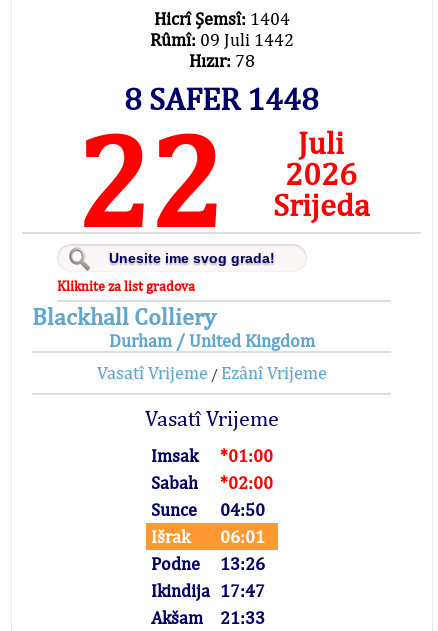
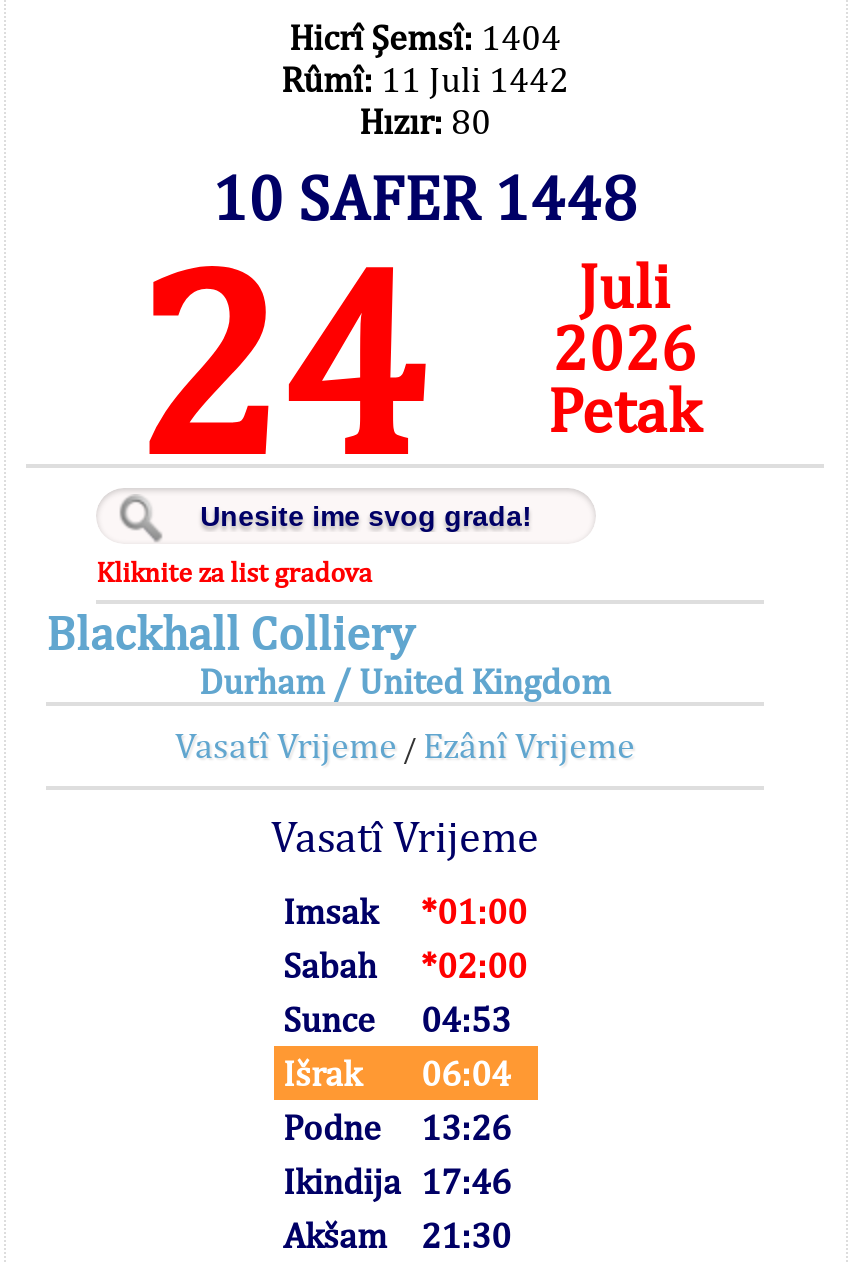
[149,29,293,50] Rûmî:09 Juli 1442 -> [281,58,569,100] Rûmî:11 Juli 1442
[188,50,254,71] Hızır: 78 -> [359,100,491,142] Hızır: 80
[124,80,319,117] 8 SAFER 1448 -> [212,160,638,234] 10 SAFER 1448
[75,102,221,256] 22 -> [133,204,425,512] 24
[273,186,370,223] Srijeda -> [548,372,702,446] Petak
[150,499,264,520] Sunce 04:50 -> [283,998,511,1040] Sunce 04:53
[150,526,264,547] Išrak 06:01 -> [283,1052,511,1094] Išrak 06:04
[150,580,264,601] Ikindija 17:47 -> [283,1160,511,1202] Ikindija 17:46
[150,607,264,628] Akšam 21:33 -> [283,1214,511,1256] Akšam 21:30

